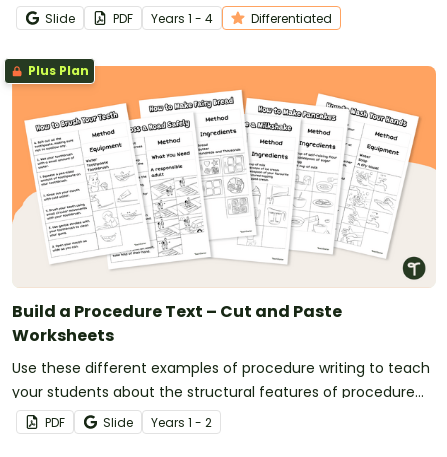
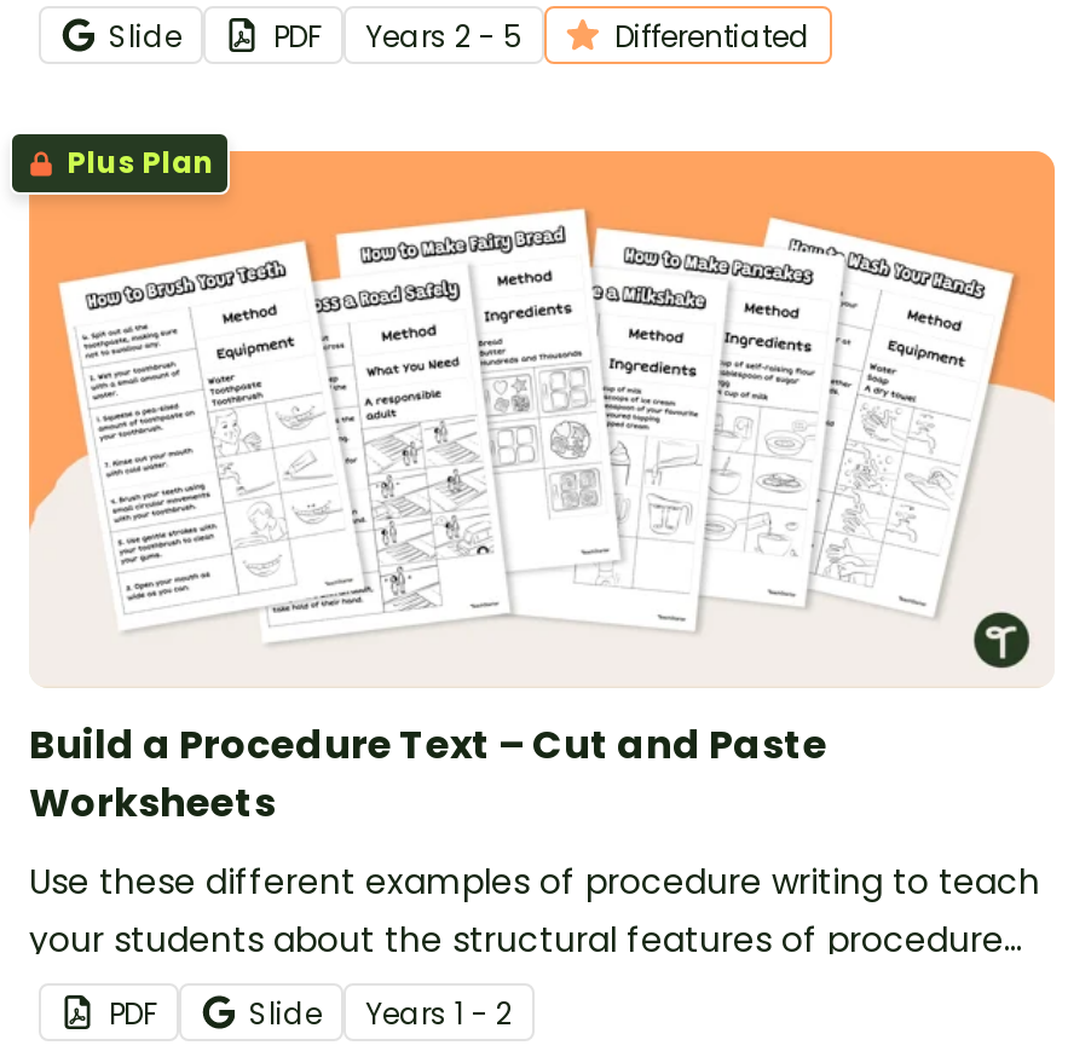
[113,10,213,27] PDF Year s 1 - 4 -> [273,15,523,56] PDF Year s 2 - 5

